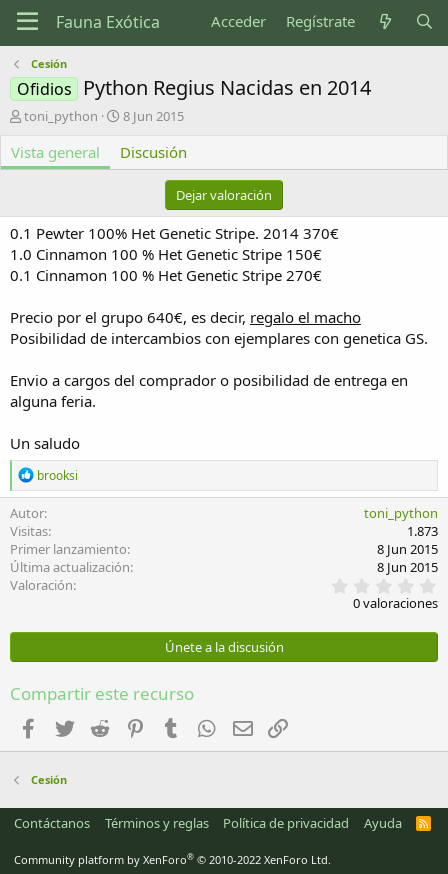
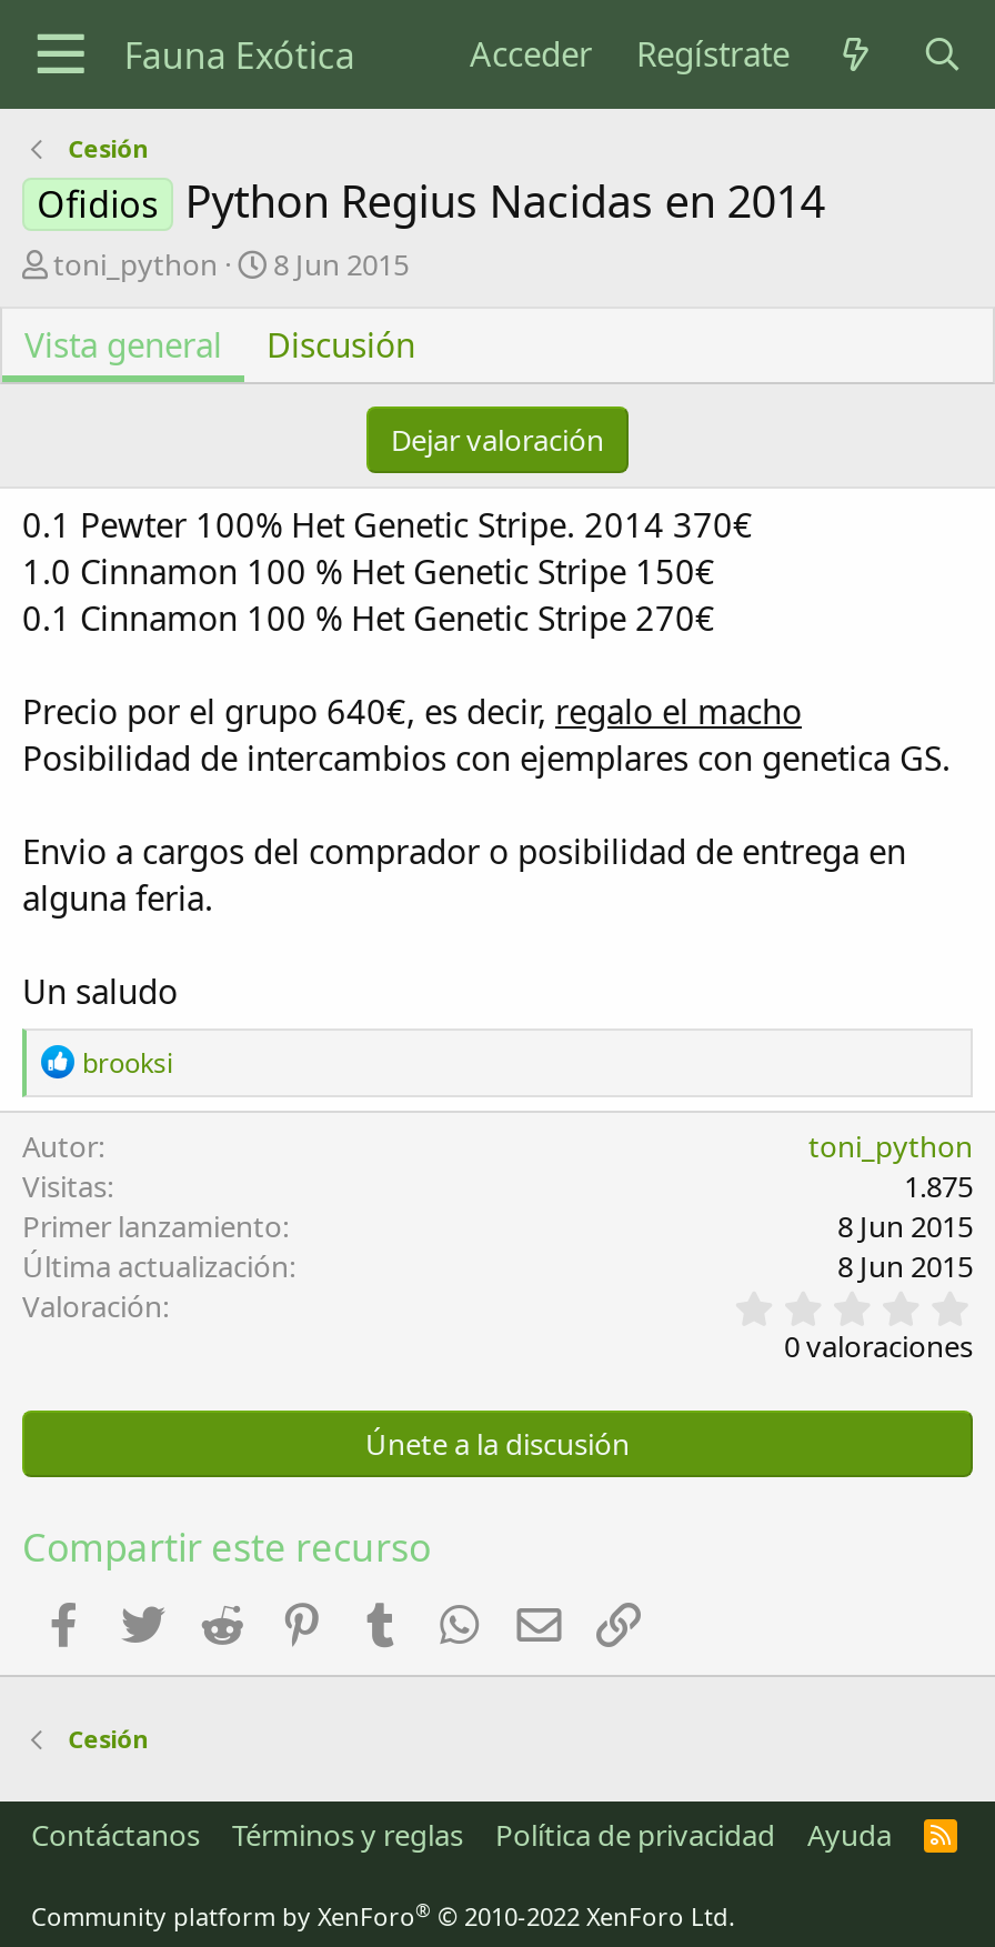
[407,522,438,540] 1.873 -> [904,1167,973,1207] 1.875

